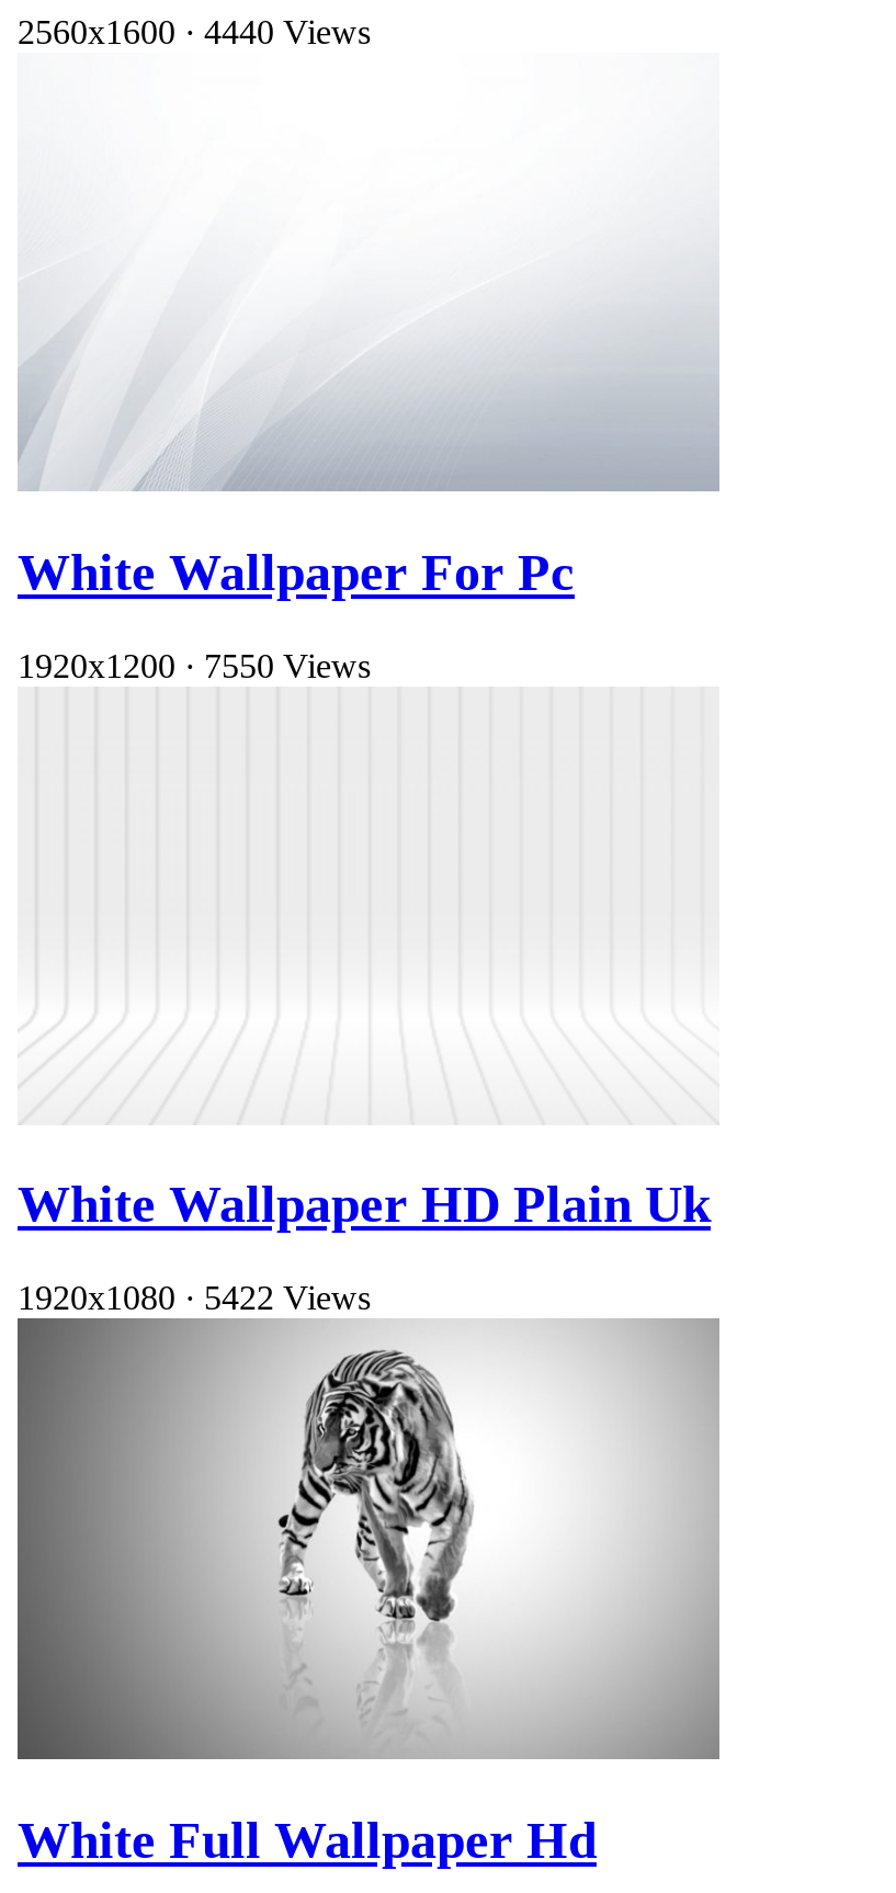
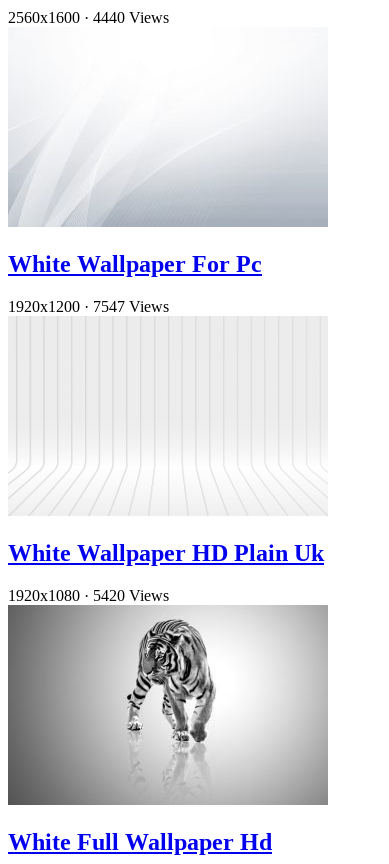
[18,646,371,683] 1920x1200 · 7550 Views -> [8,298,169,315] 1920x1200 · 7547 Views
[18,1279,371,1317] 1920x1080 · 5422 Views -> [8,587,169,604] 1920x1080 · 5420 Views

